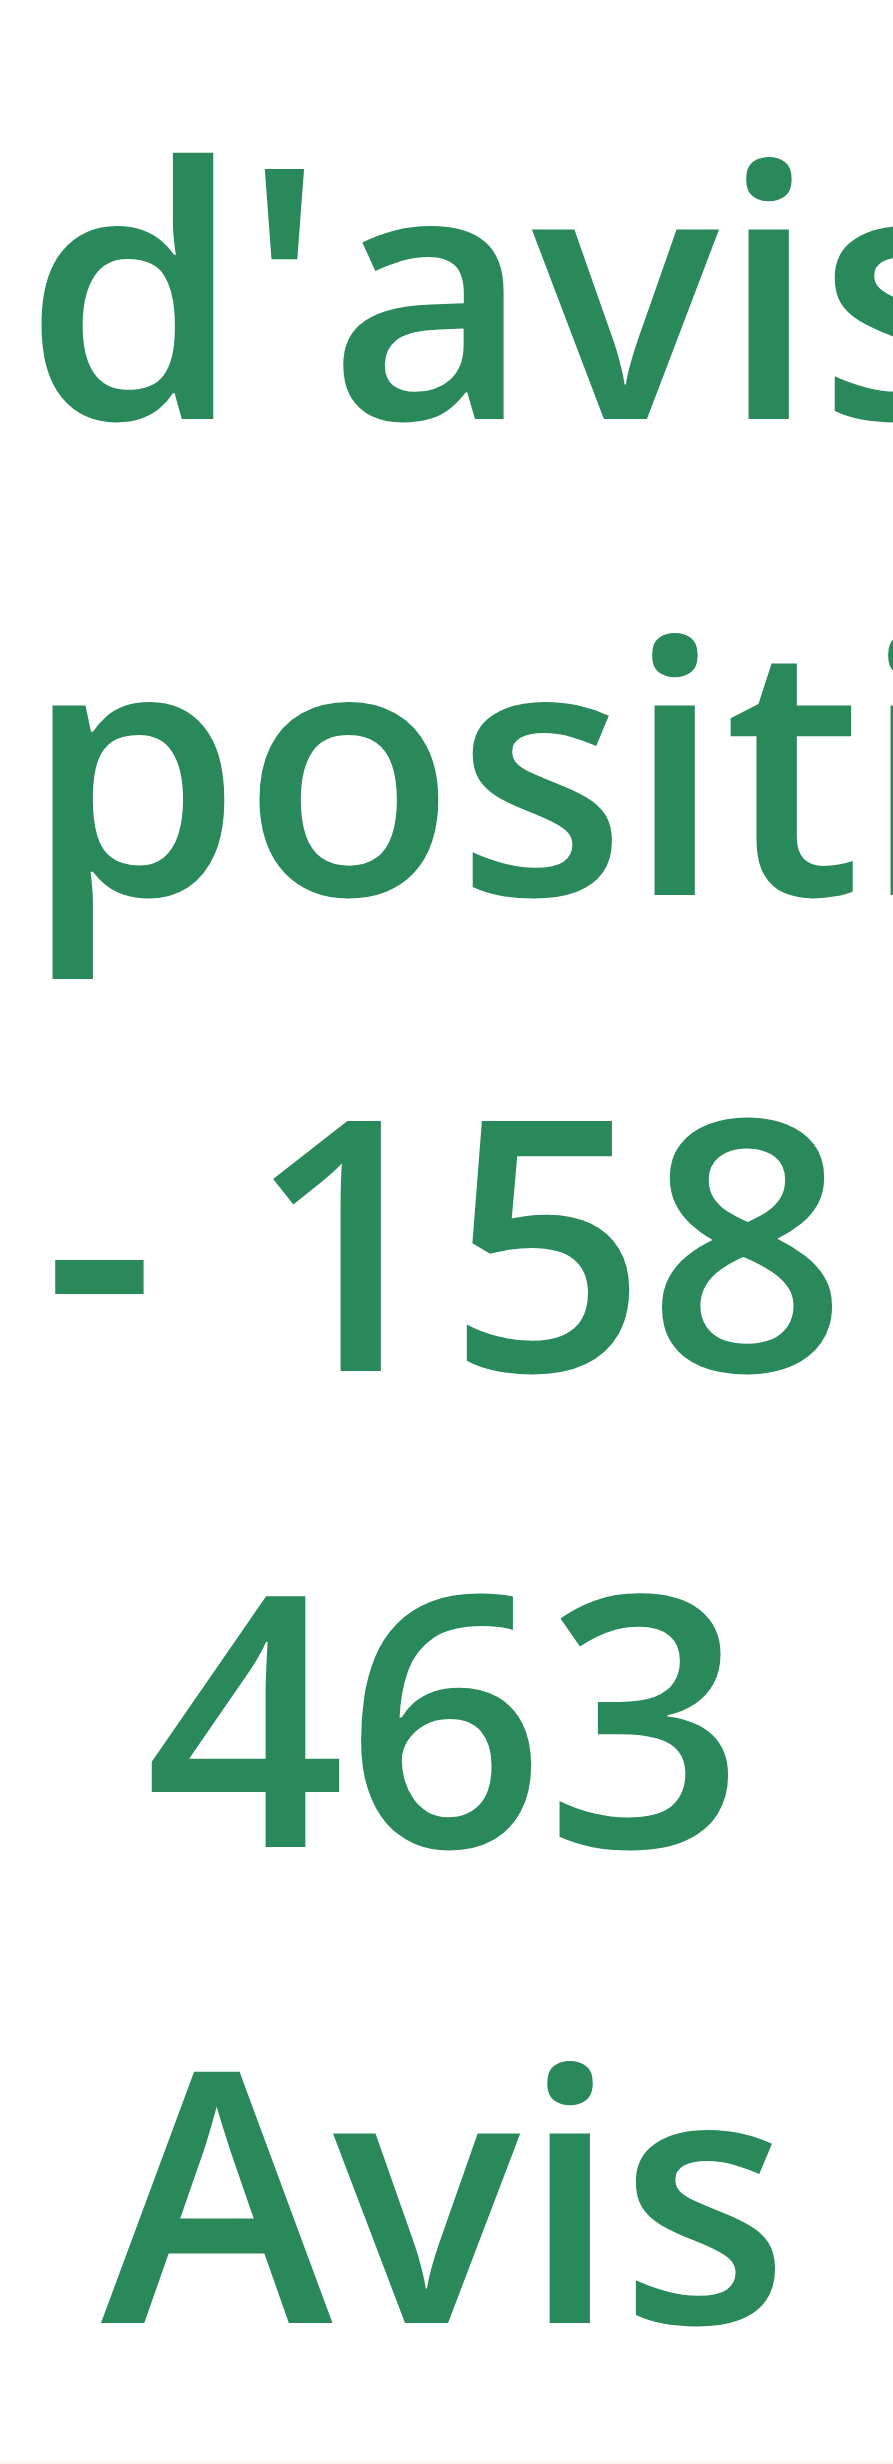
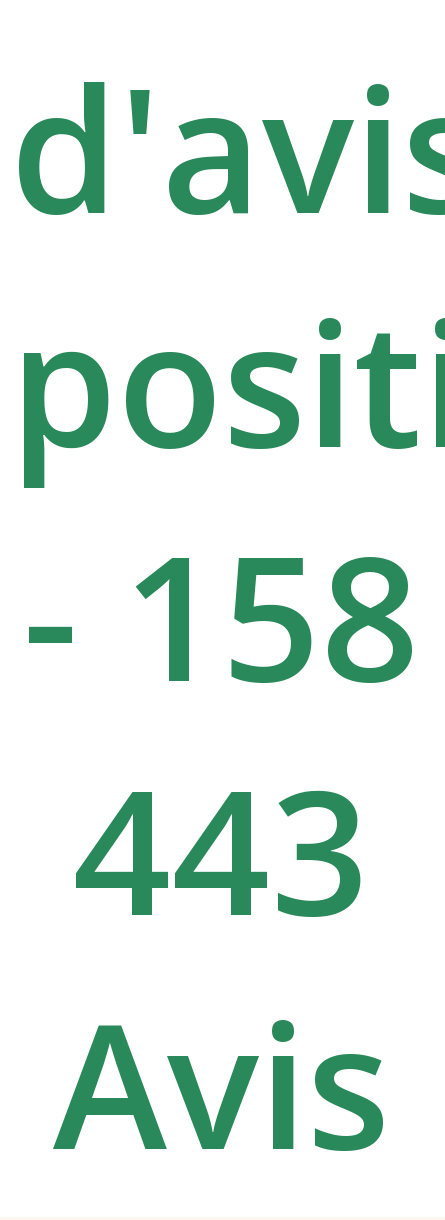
[145,1474,745,1950] 463 -> [72,731,369,965] 443

